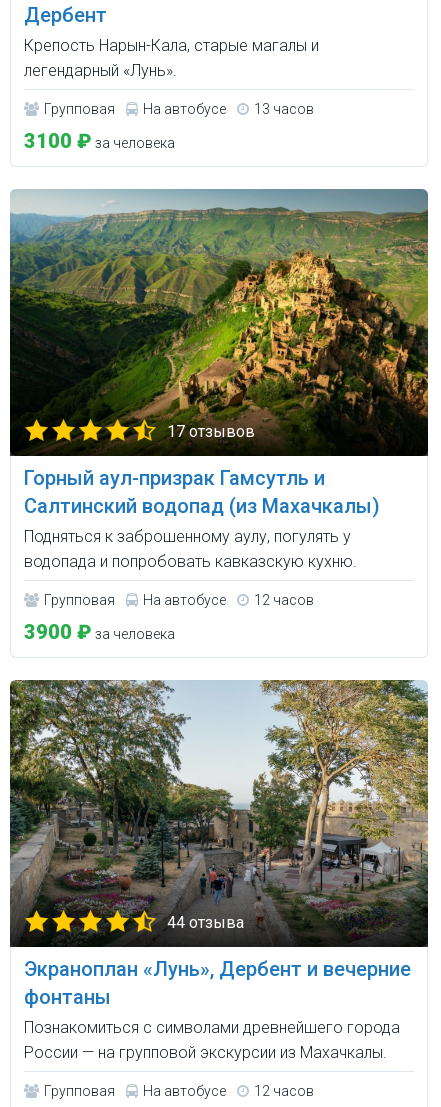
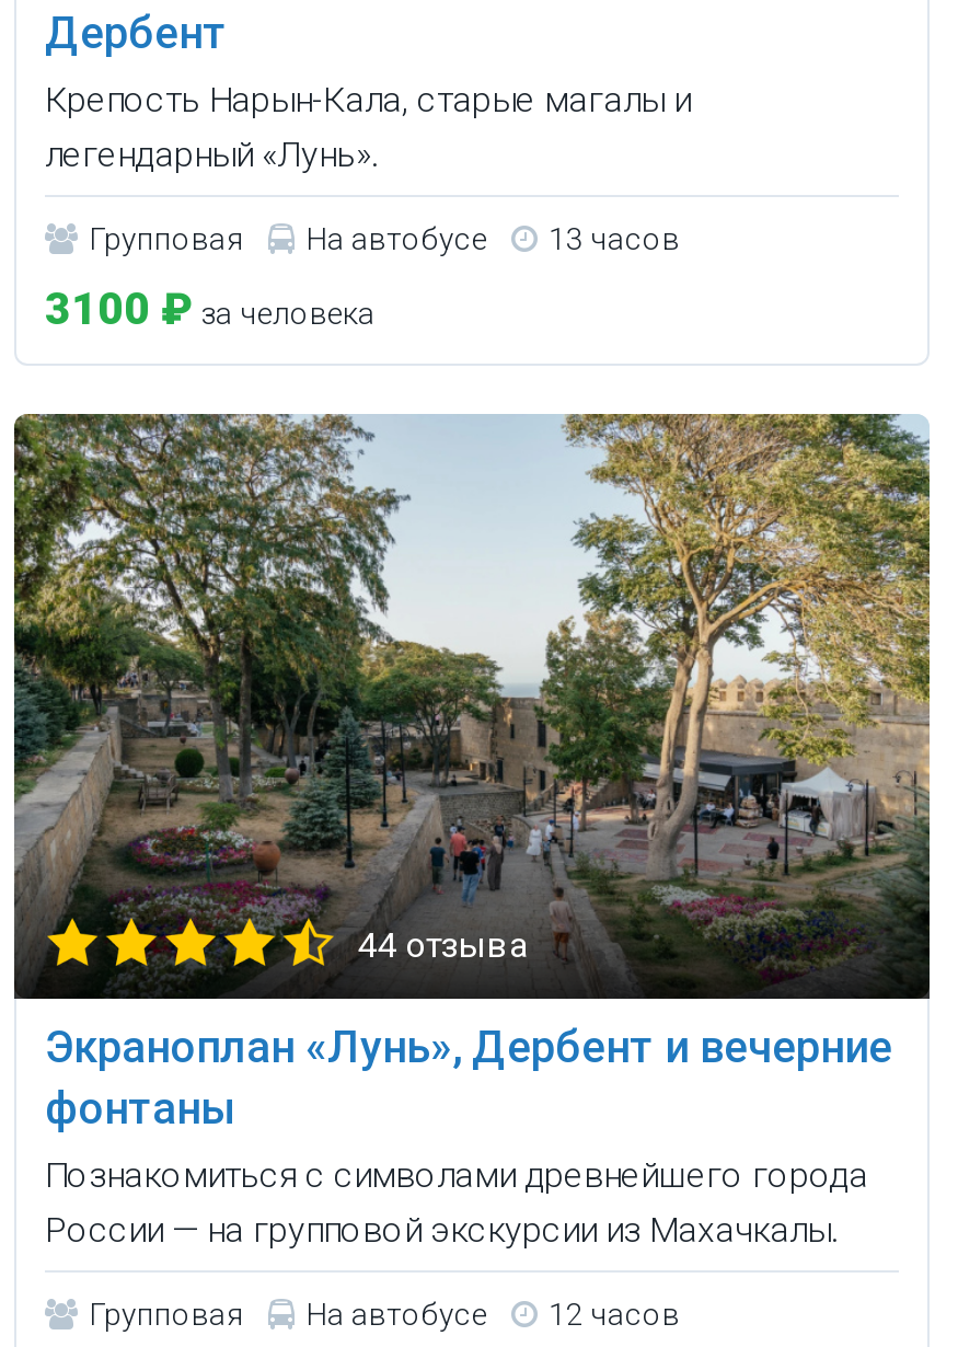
[9,188,429,644] [image] | 17 отзывов | Горный аул-призрак Гамсутль и | Салтинский водопад (из Махачкалы) | Подняться к заброшенному аулу, погулять у | водопада и попробовать кавказскую кухню. | Групповая | На автобусе | 12 часов | 3900 ₽ за человека -> none

